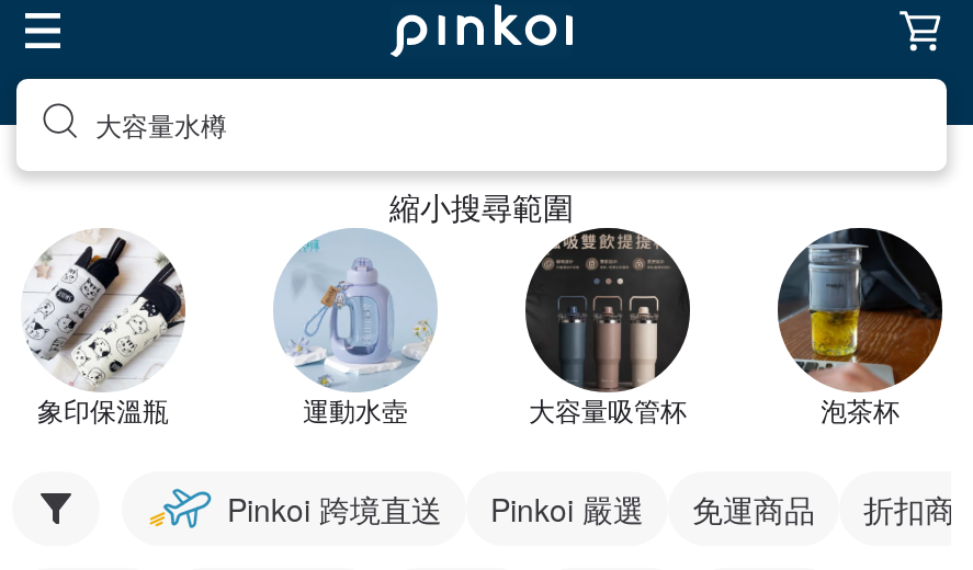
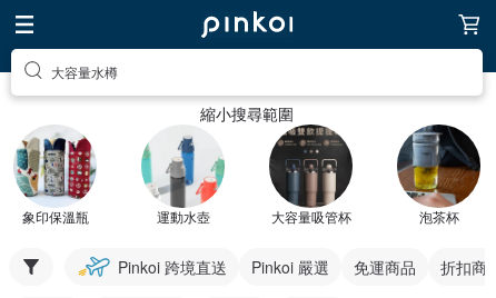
[27,230,185,386] [image] -> [16,127,96,205] [image]
[275,228,435,386] [image] -> [141,126,225,205] [image]

